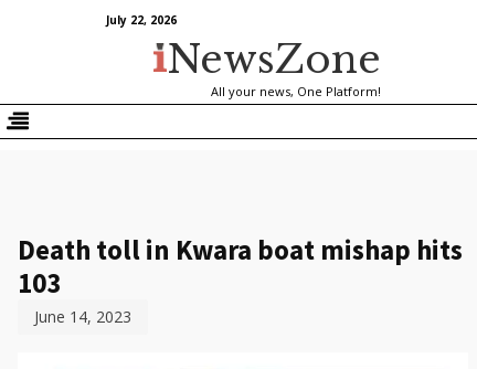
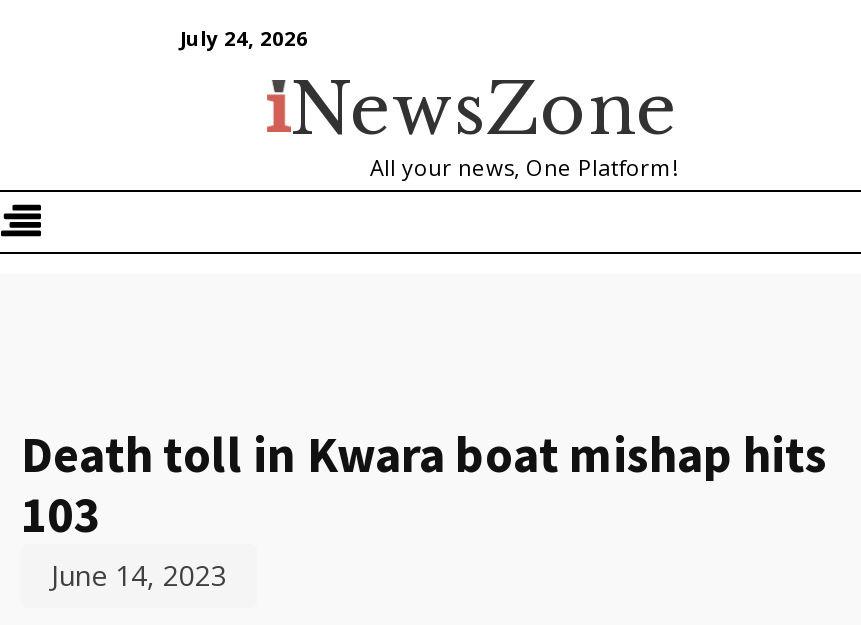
[105,12,176,28] July 22, 2026 -> [180,24,308,52] July 24, 2026

